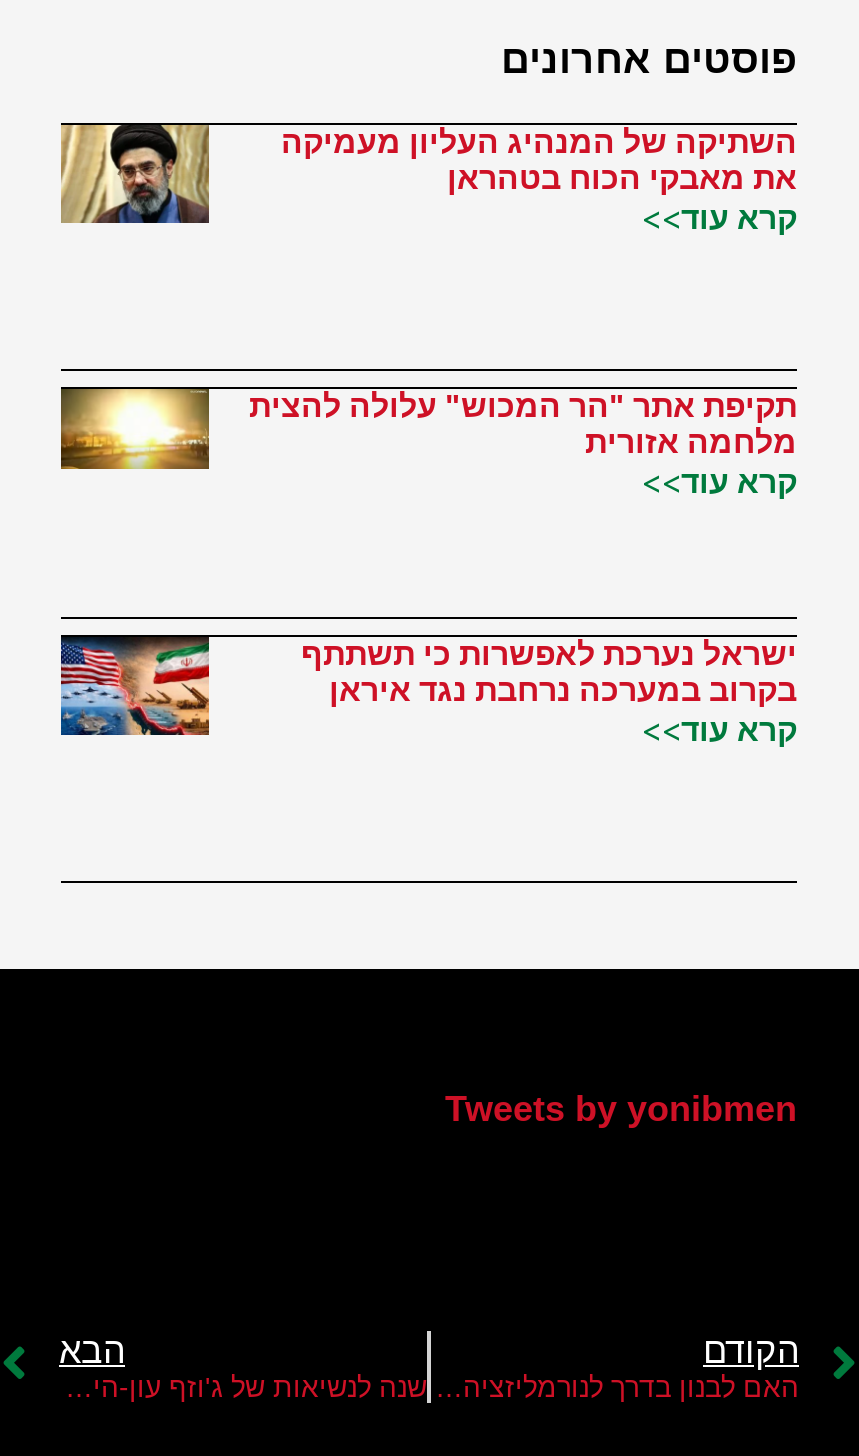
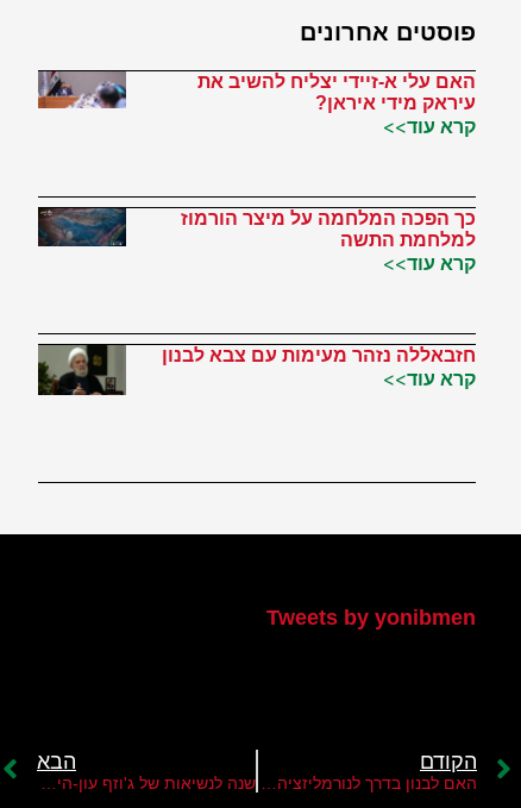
[59,123,211,225] [image] -> [38,70,127,126] [image]
[281,124,797,194] השתיקה של המנהיג העליון מעמיקה | את מאבקי הכוח בטהראן -> [197,71,476,113] האם עלי א-זיידי יצליח להשיב את | עיראק מידי איראן?
[59,387,211,471] [image] -> [38,207,127,256] [image]
[249,390,797,460] תקיפת אתר "הר המכוש" עלולה להצית | מלחמה אזורית -> [181,208,476,250] כך הפכה המלחמה על מיצר הורמוז | למלחמת התשה
[59,617,797,737] [image] | ישראל נערכת לאפשרות כי תשתתף | בקרוב במערכה נרחבת נגד איראן -> [37,344,476,396] [image] | חזבאללה נזהר מעימות עם צבא לבנון

